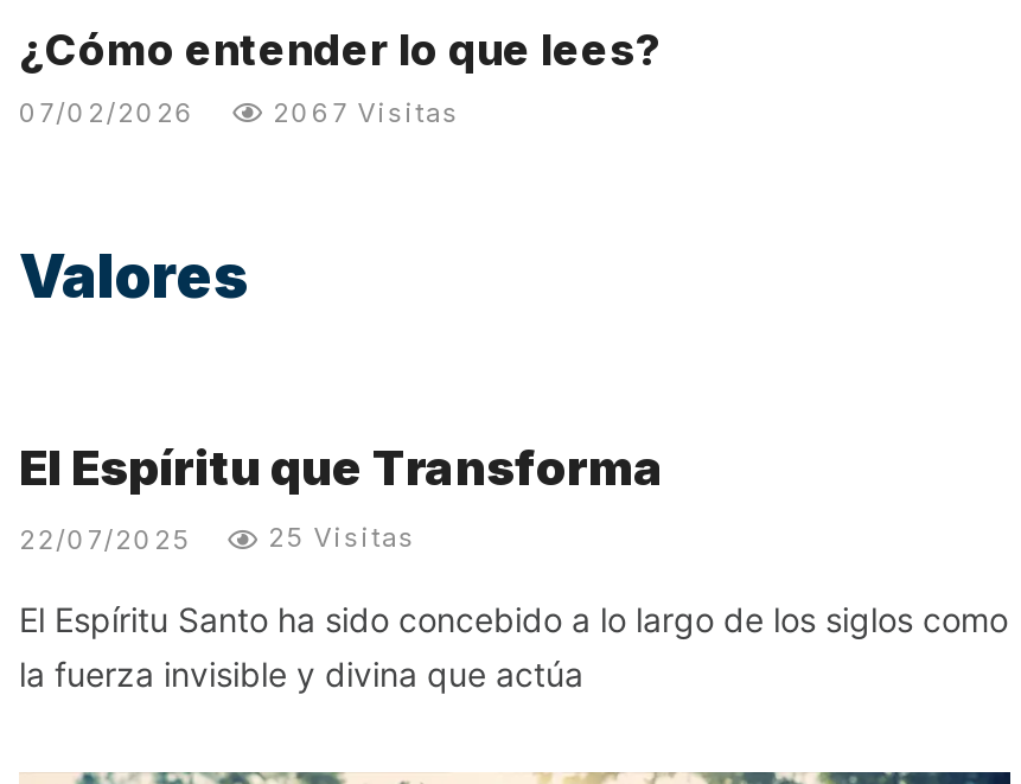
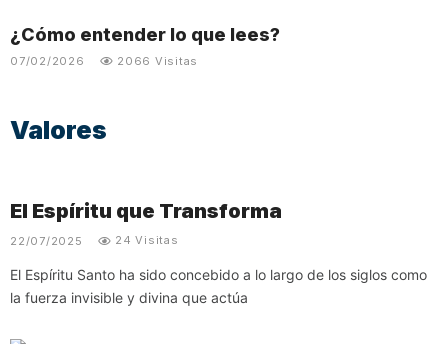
[273,95,460,128] 2067 Visitas -> [117,54,198,68] 2066 Visitas
[268,521,416,554] 25 Visitas -> [115,233,178,247] 24 Visitas

